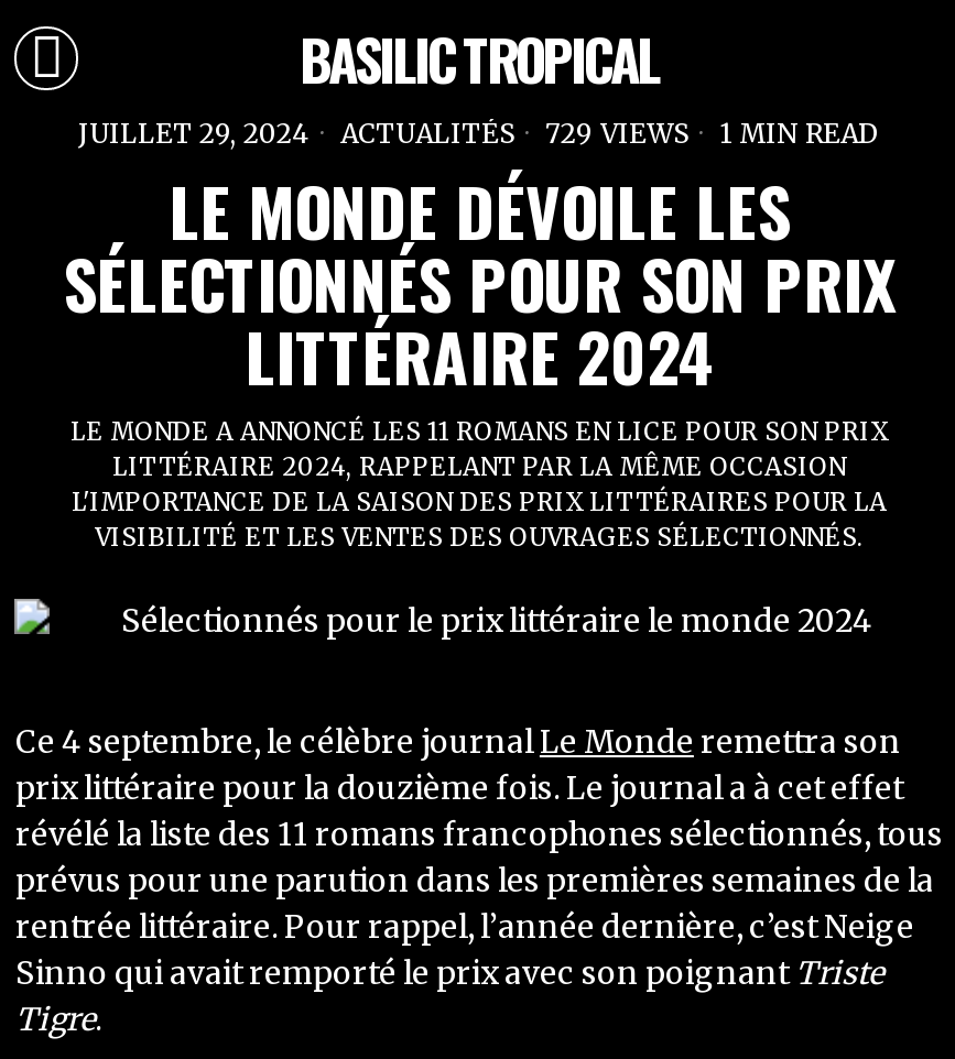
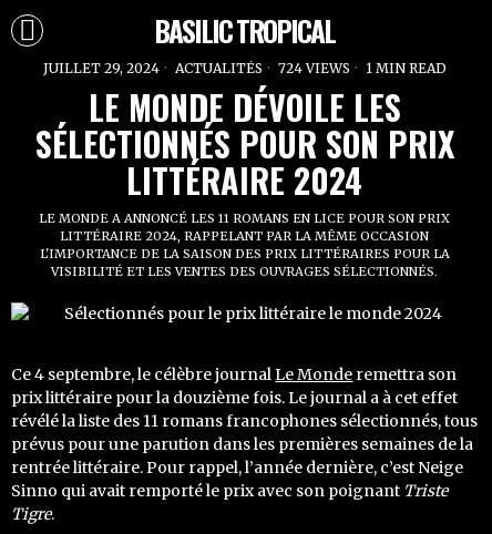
[78,117,880,150] JUILLET 29, 2024 ACTUALITÉS 729 VIEWS 1 MIN READ -> [43,60,447,76] JUILLET 29, 2024 ACTUALITÉS 724 VIEWS 1 MIN READ

